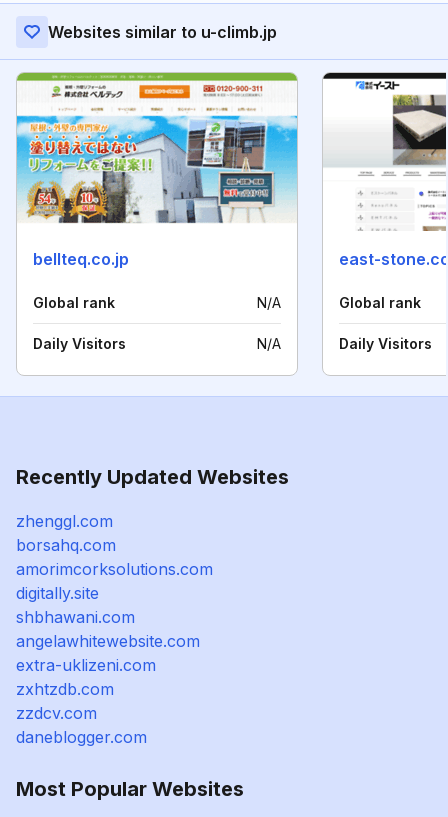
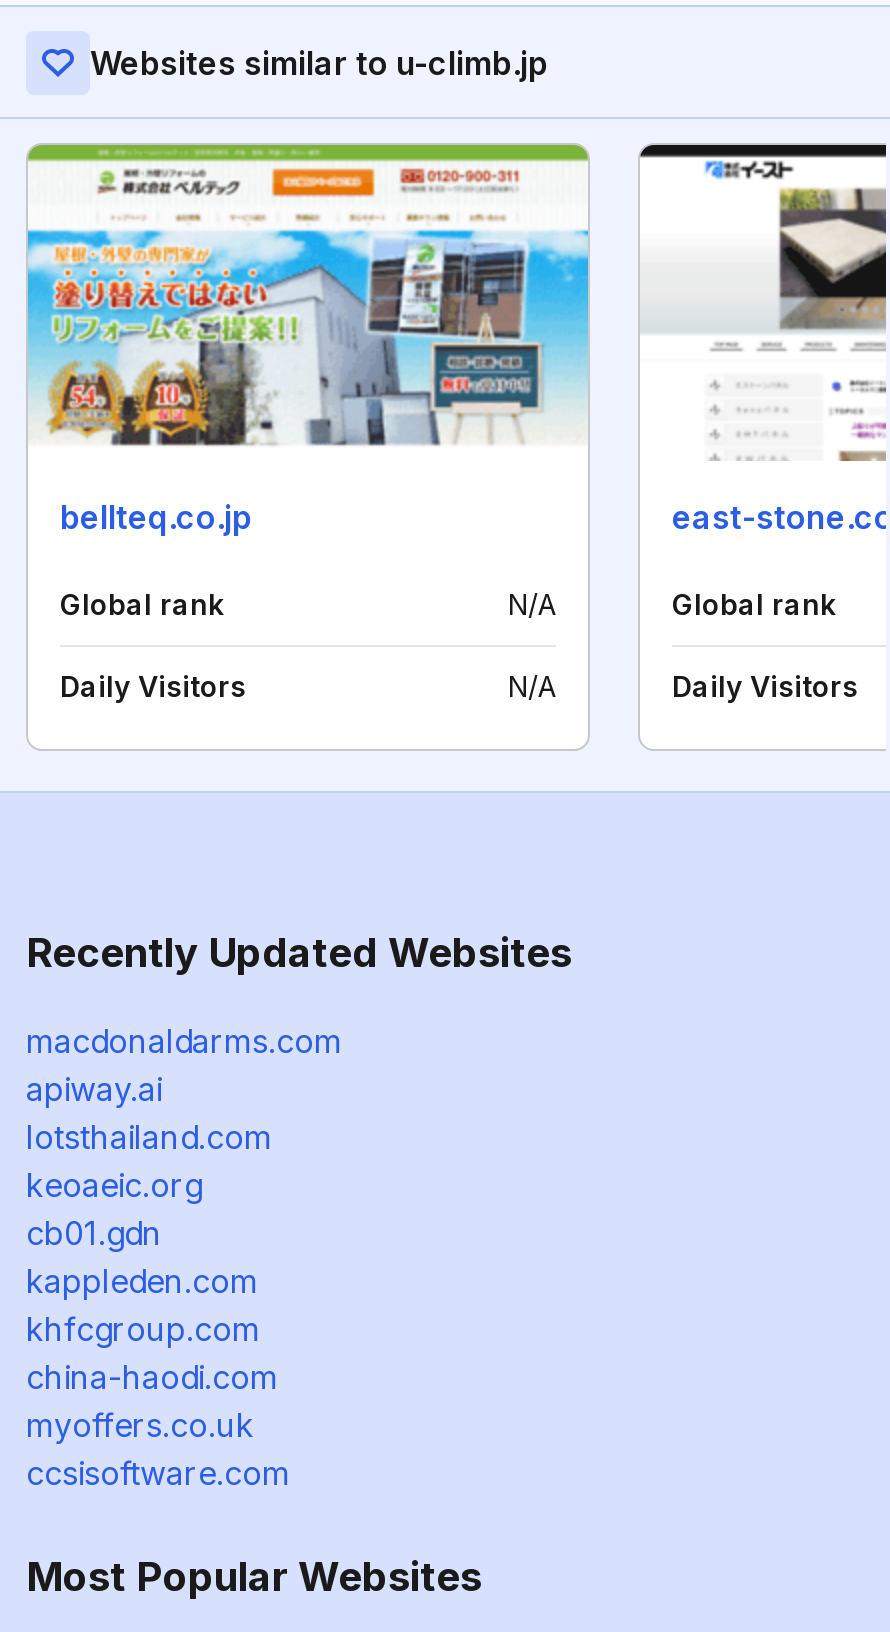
[16,511,213,747] zhenggl.com | borsahq.com | amorimcorksolutions.com | digitally.site | shbhawani.com | angelawhitewebsite.com | extra-uklizeni.com | zxhtzdb.com | zzdcv.com | daneblogger.com -> [26,1021,342,1493] macdonaldarms.com | apiway.ai | lotsthailand.com | keoaeic.org | cb01.gdn | kappleden.com | khfcgroup.com | china-haodi.com | myoffers.co.uk | ccsisoftware.com

